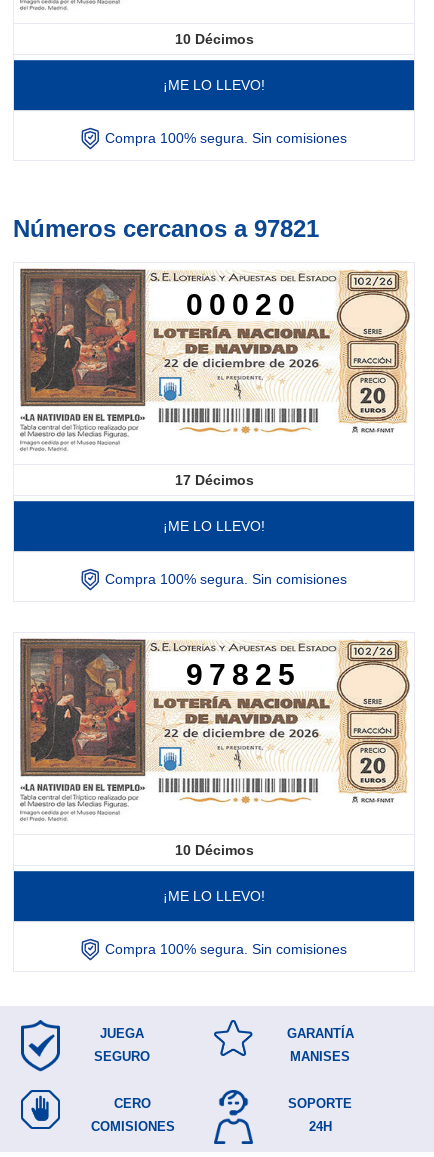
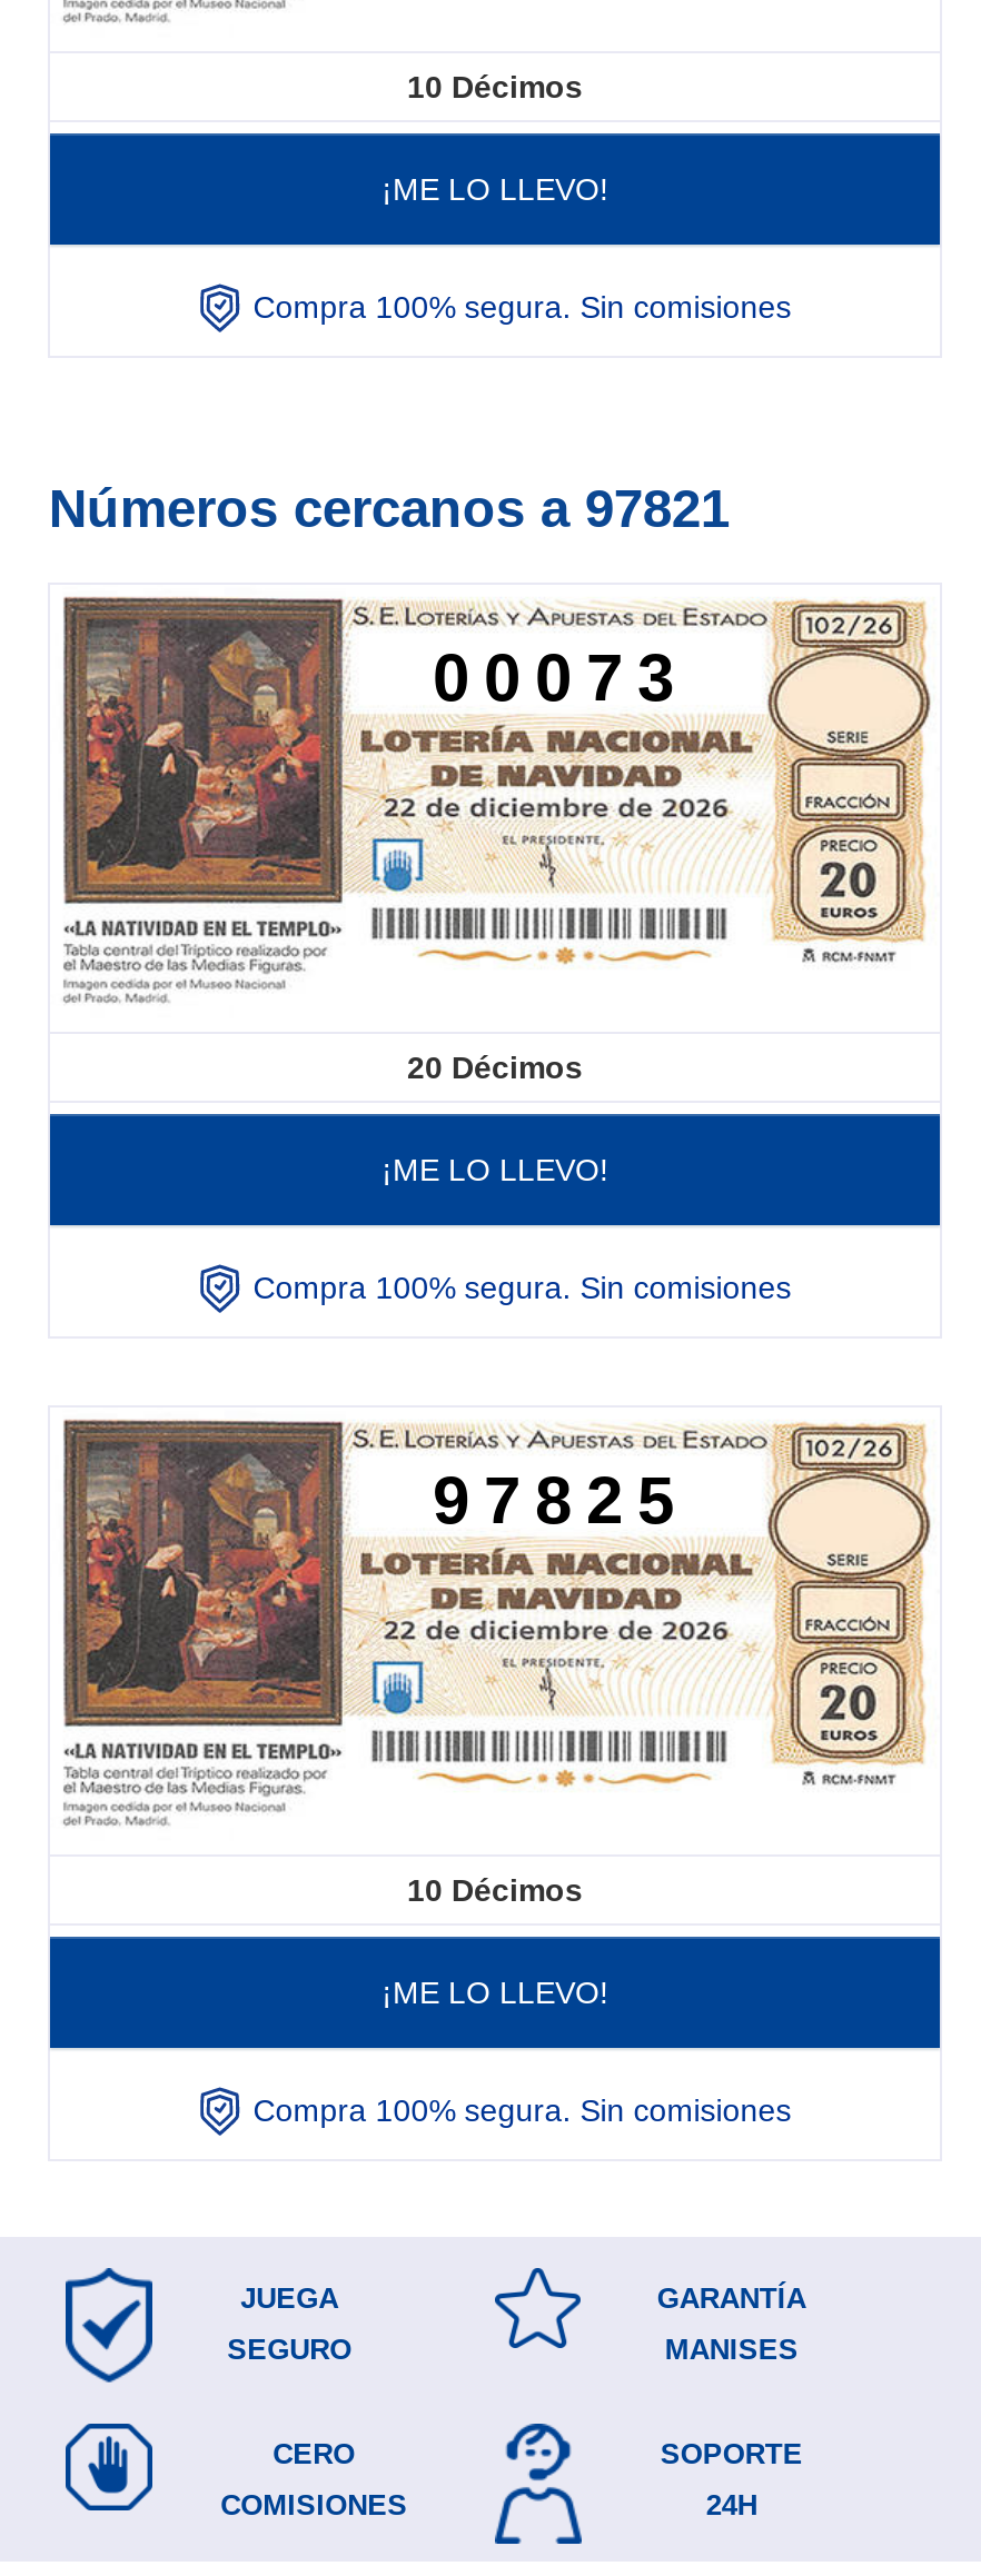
[186,288,301,321] 00020 -> [433,640,688,714] 00073
[174,472,253,488] 17 Décimos -> [407,1050,583,1085] 20 Décimos

